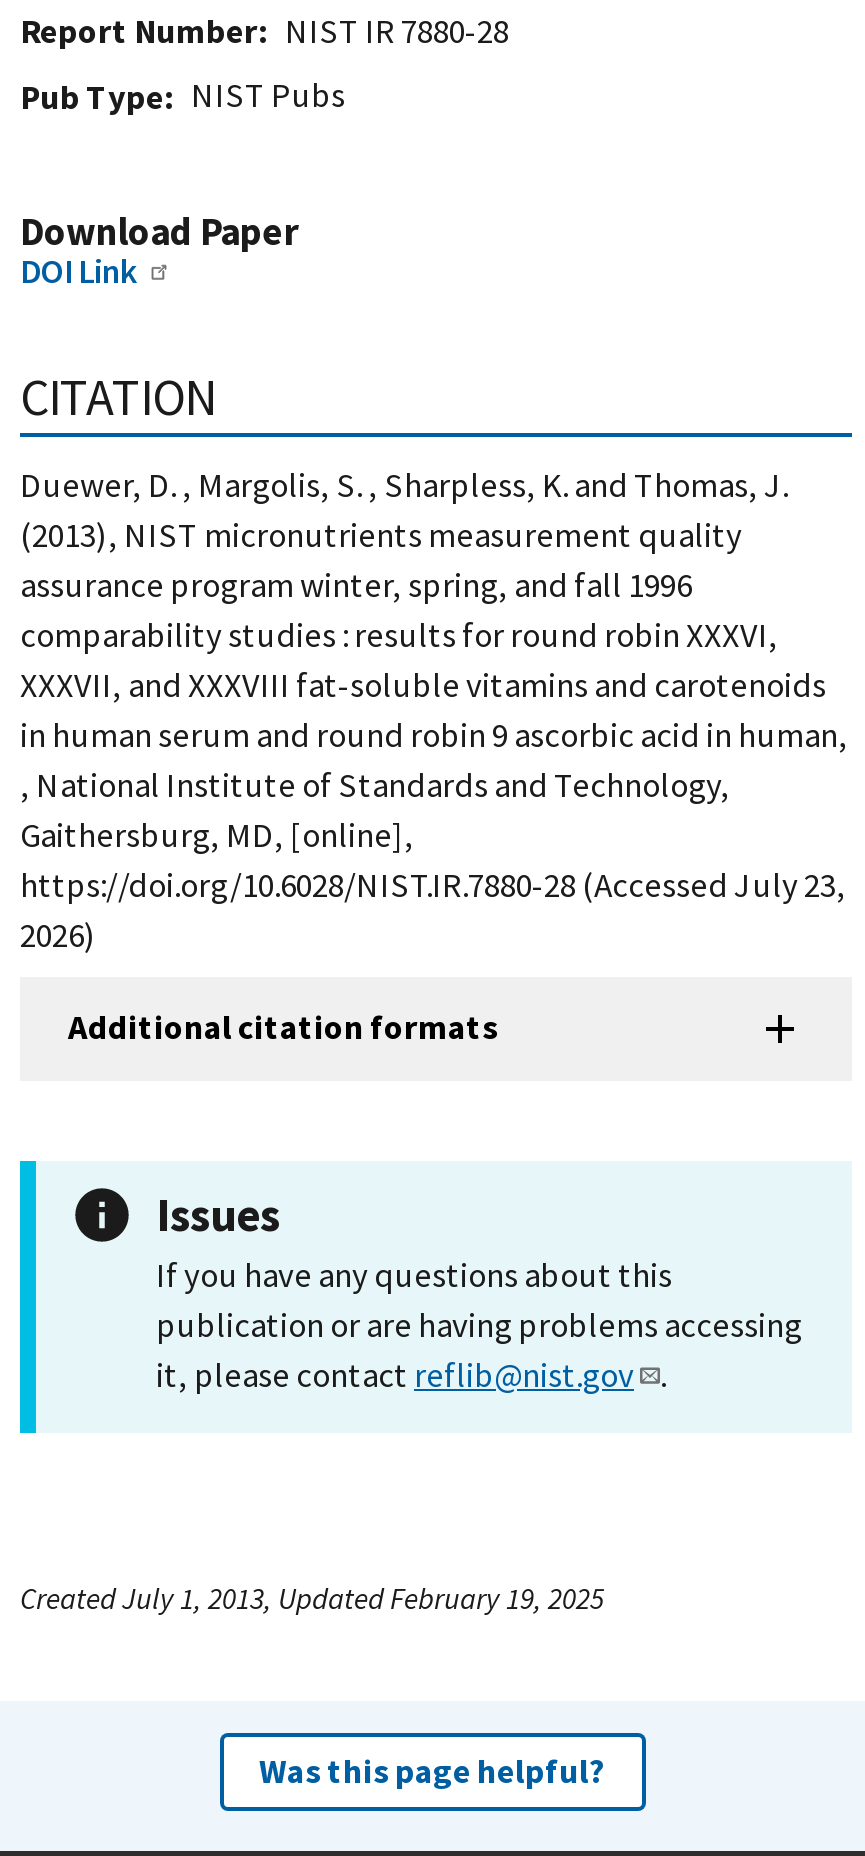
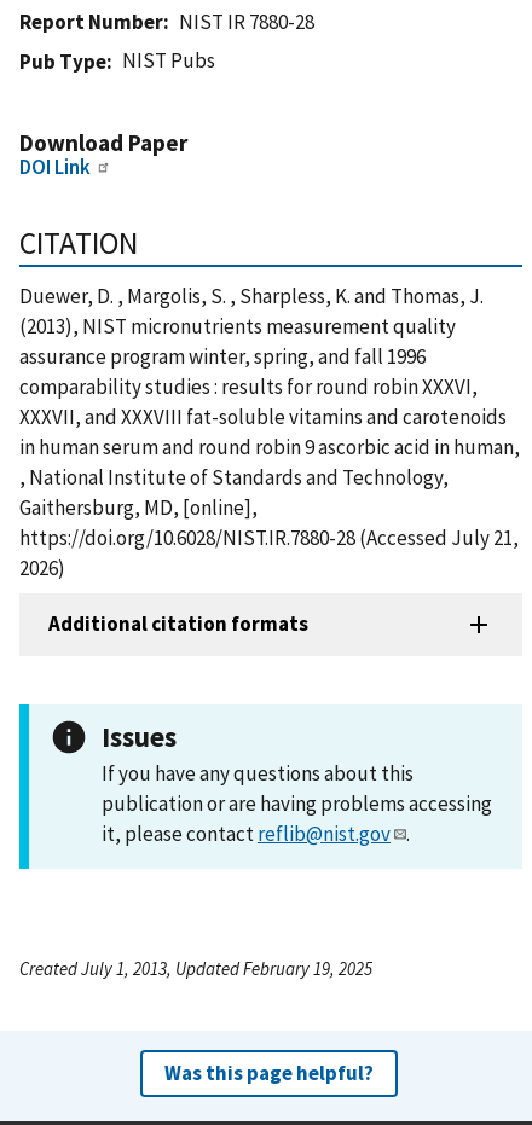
[20,863,846,907] https://doi.org/10.6028/NIST.IR.7880-28 (Accessed July 23, -> [19,524,519,551] https://doi.org/10.6028/NIST.IR.7880-28 (Accessed July 21,

